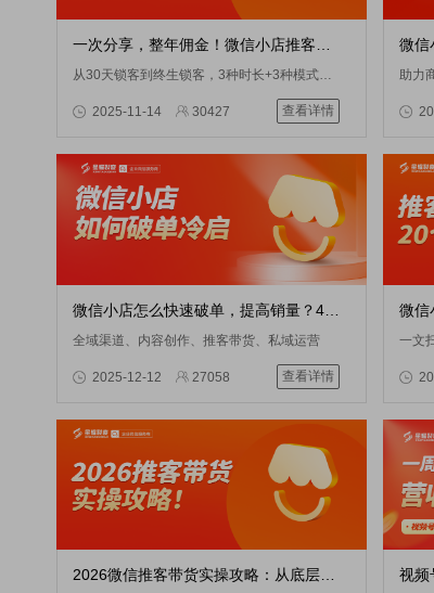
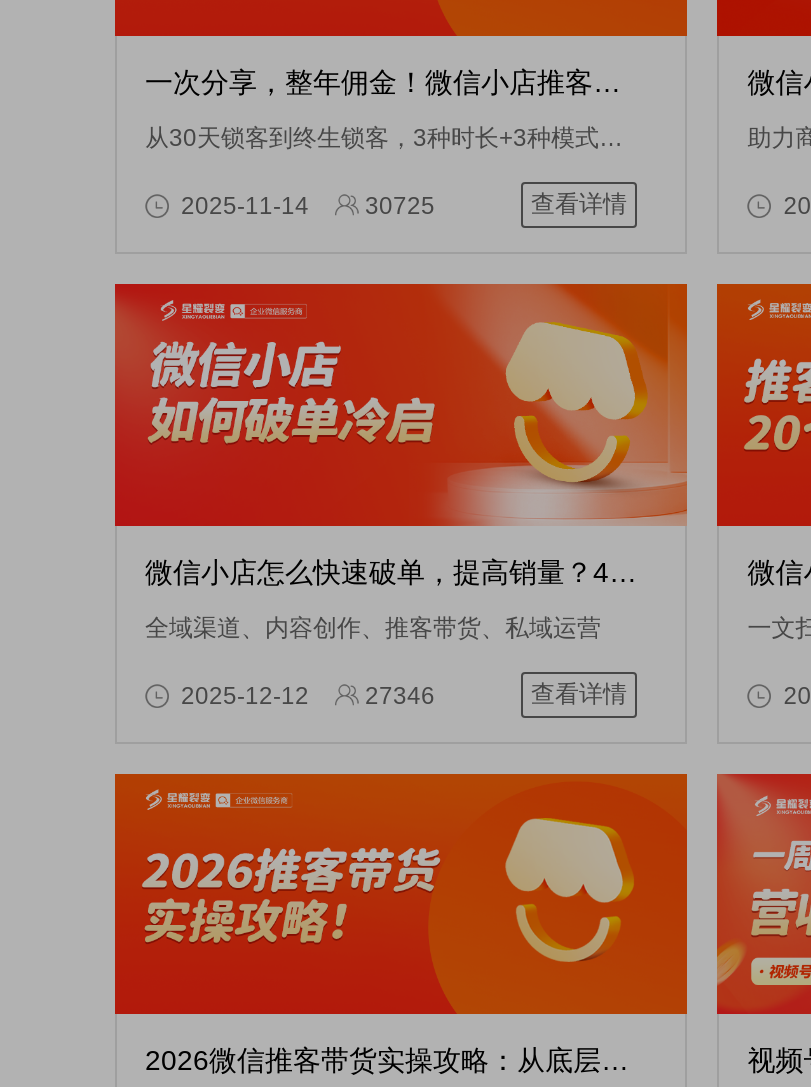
[89,104,230,120] 2025-11-14 30427 -> [175,193,435,221] 2025-11-14 30725
[89,369,230,385] 2025-12-12 27058 -> [175,681,435,709] 2025-12-12 27346

